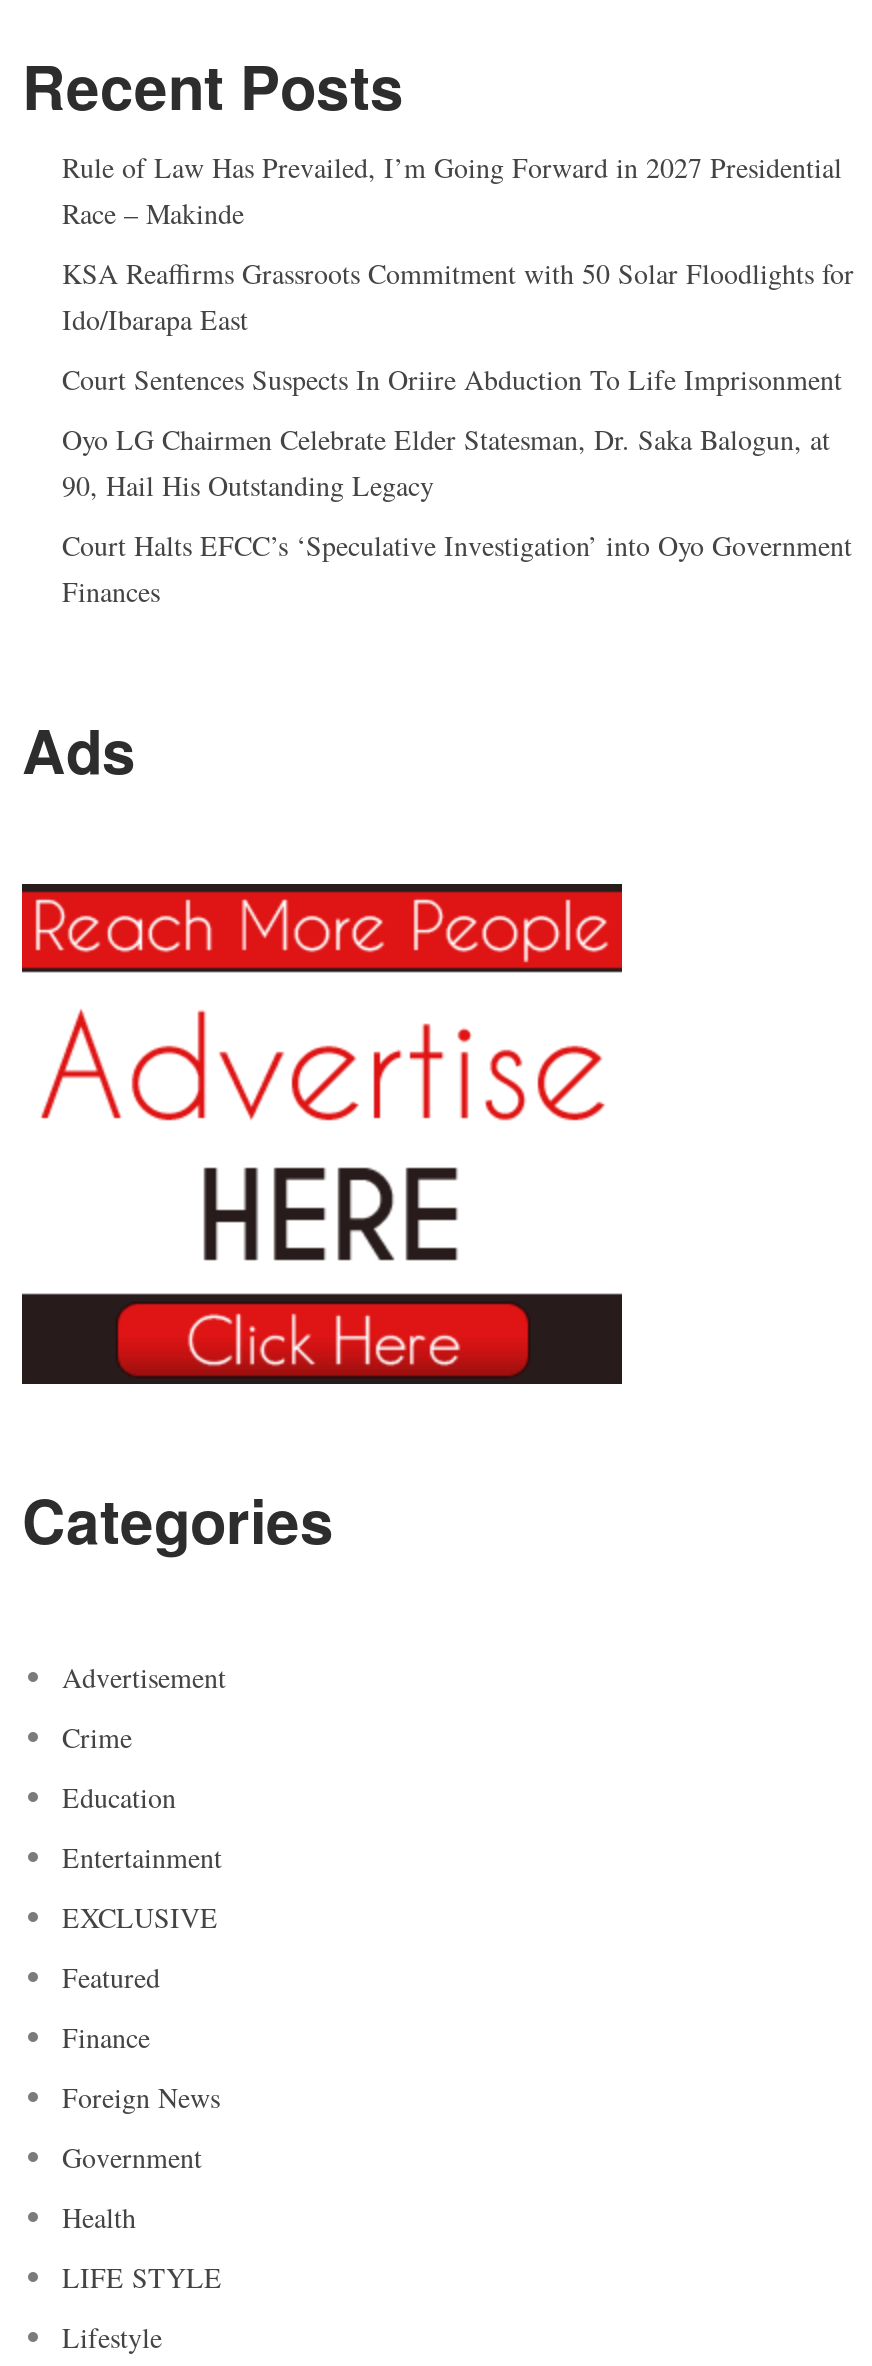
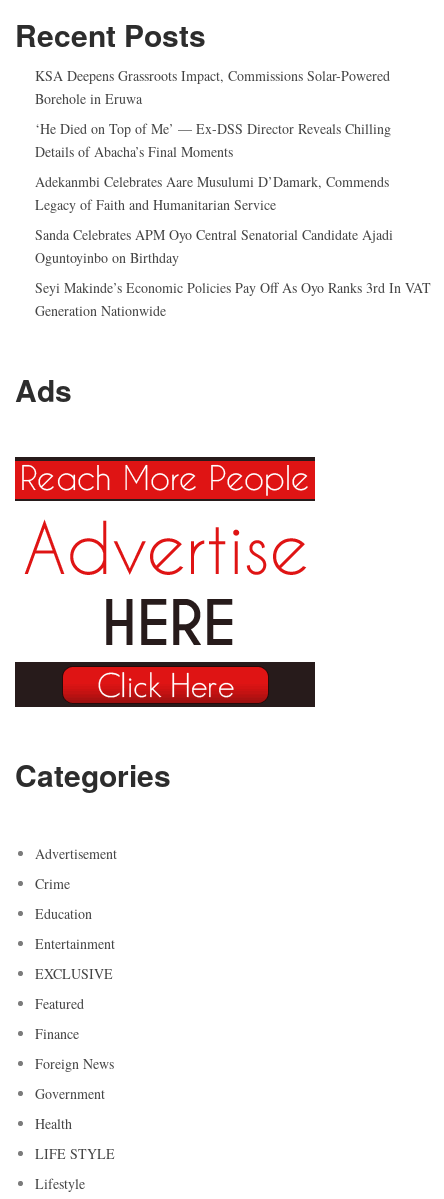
[62,148,842,232] Rule of Law Has Prevailed, I’m Going Forward in 2027 Presidential | Race – Makinde -> [35,66,390,108] KSA Deepens Grassroots Impact, Commissions Solar-Powered | Borehole in Eruwa
[62,254,854,338] KSA Reaffirms Grassroots Commitment with 50 Solar Floodlights for | Ido/Ibarapa East -> [35,119,391,161] ‘He Died on Top of Me’ — Ex-DSS Director Reveals Chilling | Details of Abacha’s Final Moments
[62,360,842,398] Court Sentences Suspects In Oriire Abduction To Life Imprisonment -> [35,172,389,214] Adekanmbi Celebrates Aare Musulumi D’Damark, Commends | Legacy of Faith and Humanitarian Service
[62,420,830,504] Oyo LG Chairmen Celebrate Elder Statesman, Dr. Saka Balogun, at | 90, Hail His Outstanding Legacy -> [35,225,393,267] Sanda Celebrates APM Oyo Central Senatorial Candidate Ajadi | Oguntoyinbo on Birthday
[62,526,852,610] Court Halts EFCC’s ‘Speculative Investigation’ into Oyo Government | Finances -> [35,278,431,320] Seyi Makinde’s Economic Policies Pay Off As Oyo Ranks 3rd In VAT | Generation Nationwide

